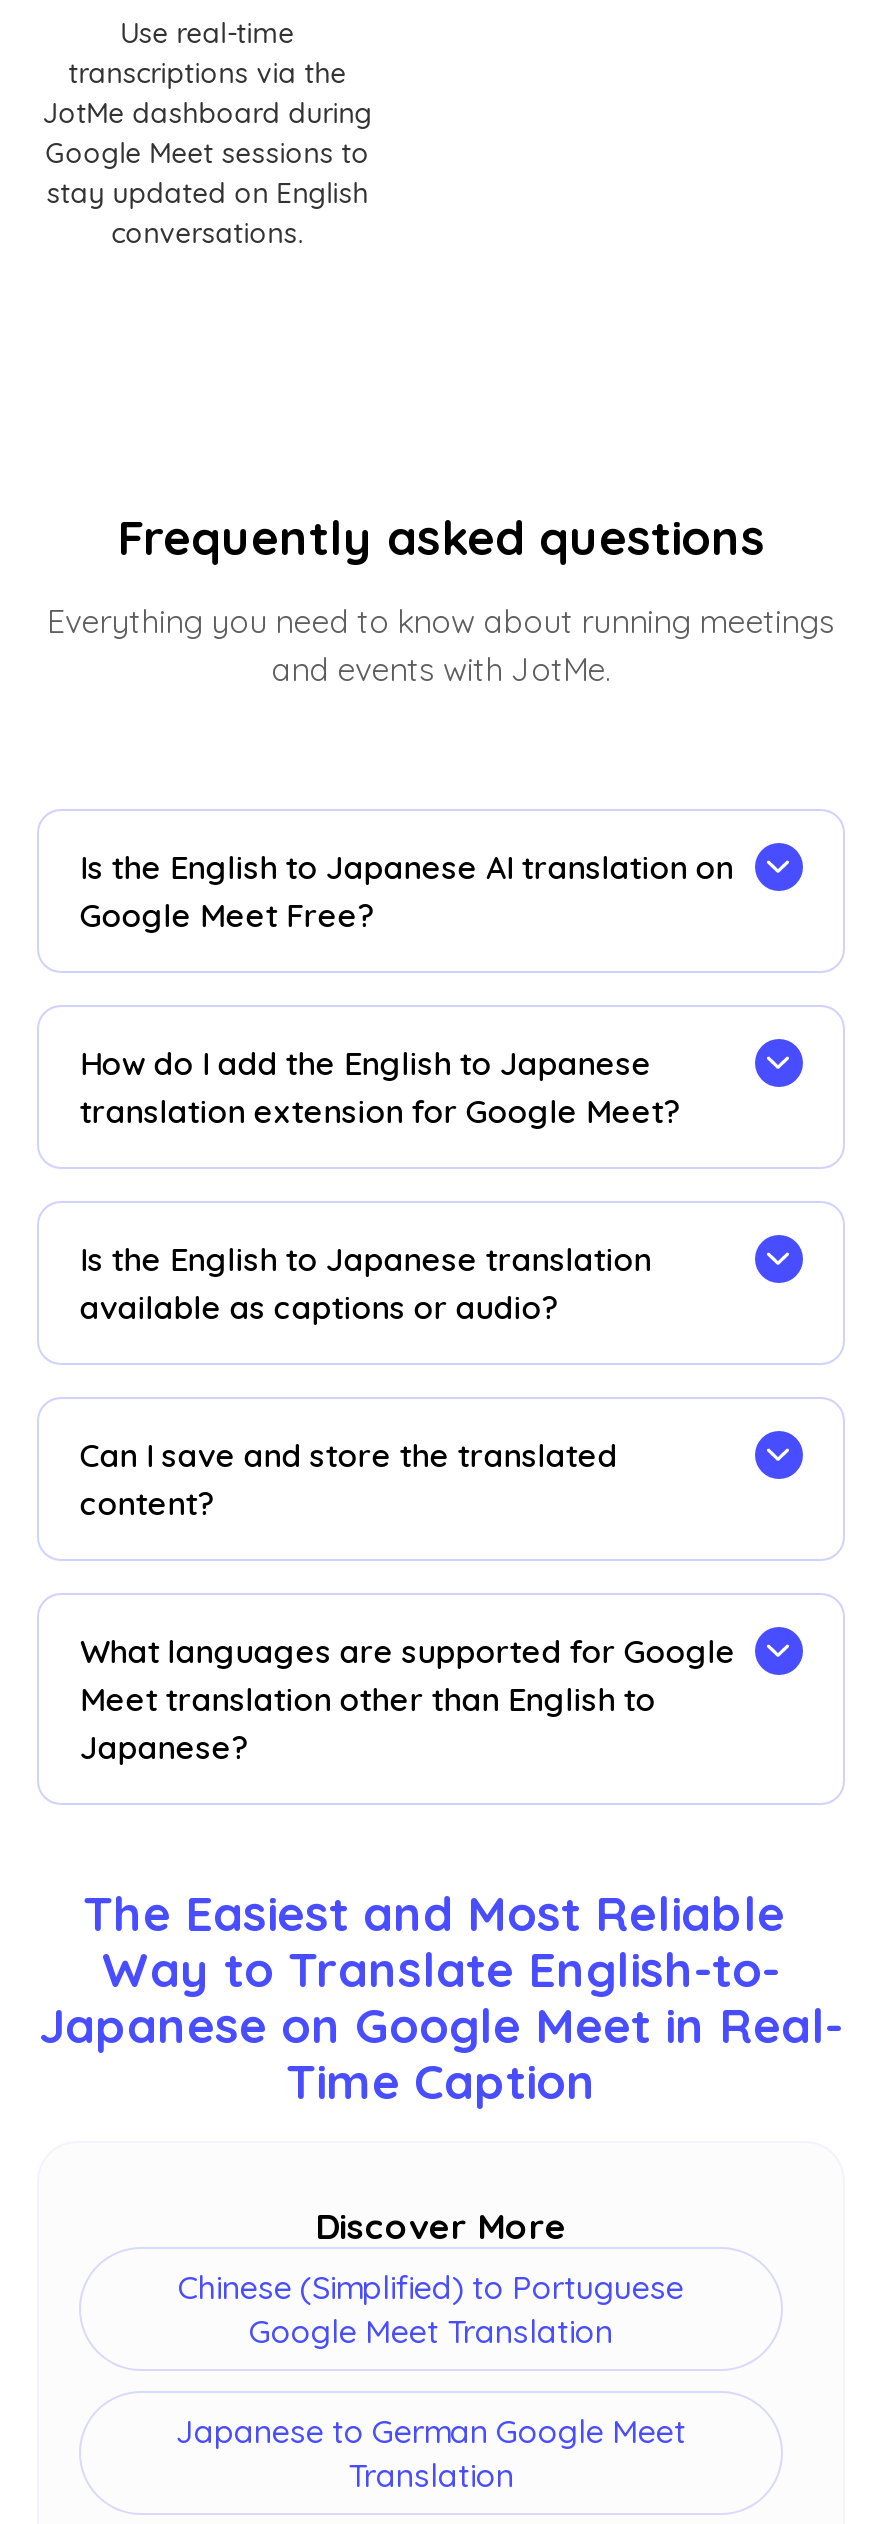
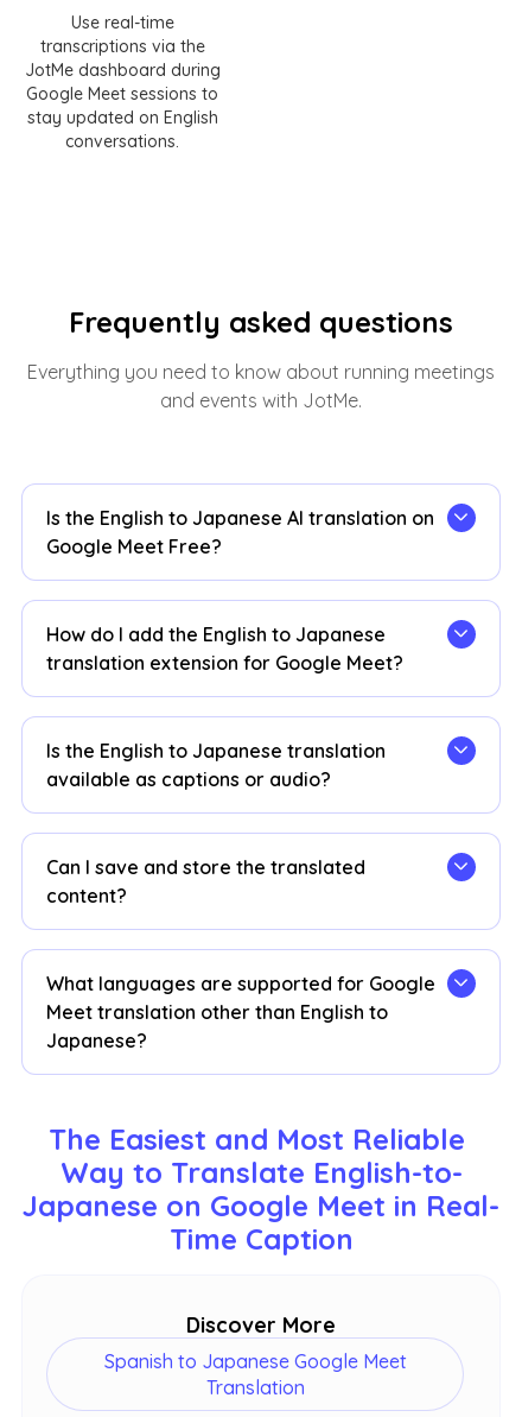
[176,2267,686,2451] Chinese (Simplified) to Portuguese | Google Meet Translation | Japanese to German Google Meet -> [104,1349,406,1373] Spanish to Japanese Google Meet

